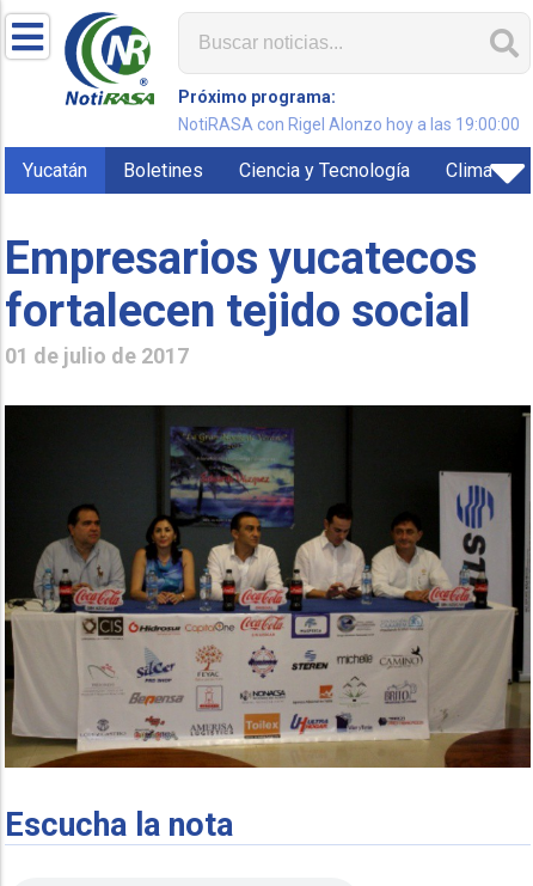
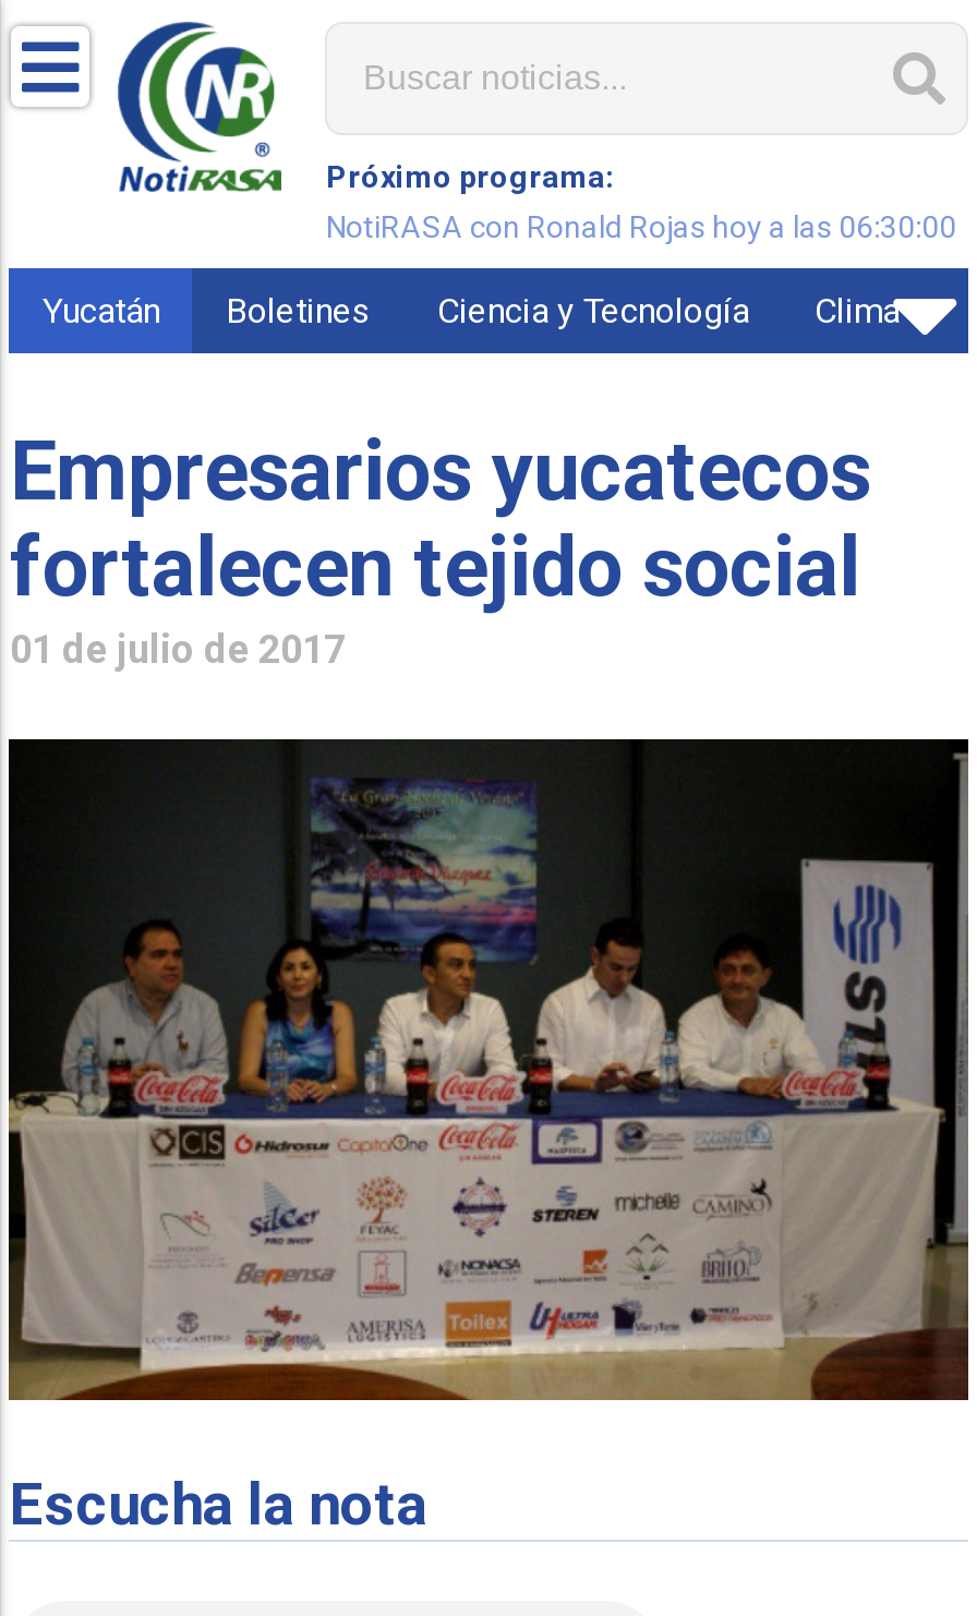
[179,115,520,134] NotiRASA con Rigel Alonzo hoy a las 19:00:00 -> [326,209,956,244] NotiRASA con Ronald Rojas hoy a las 06:30:00

